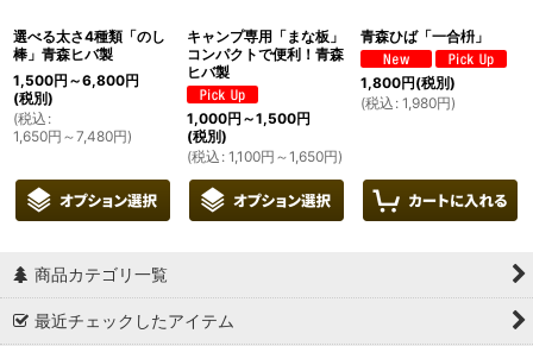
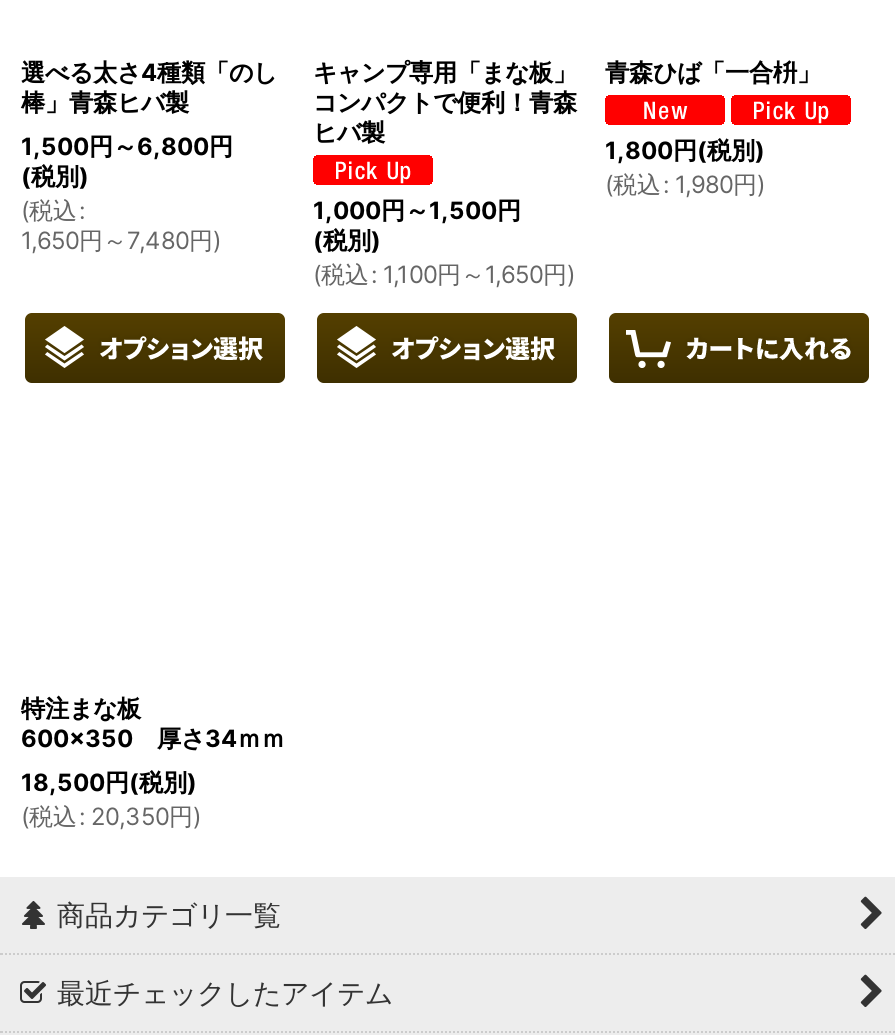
none -> [21,693,285,831] 特注まな板 | 600×350 厚さ34ｍｍ | 18,500円(税別) | (税込: 20,350円)

